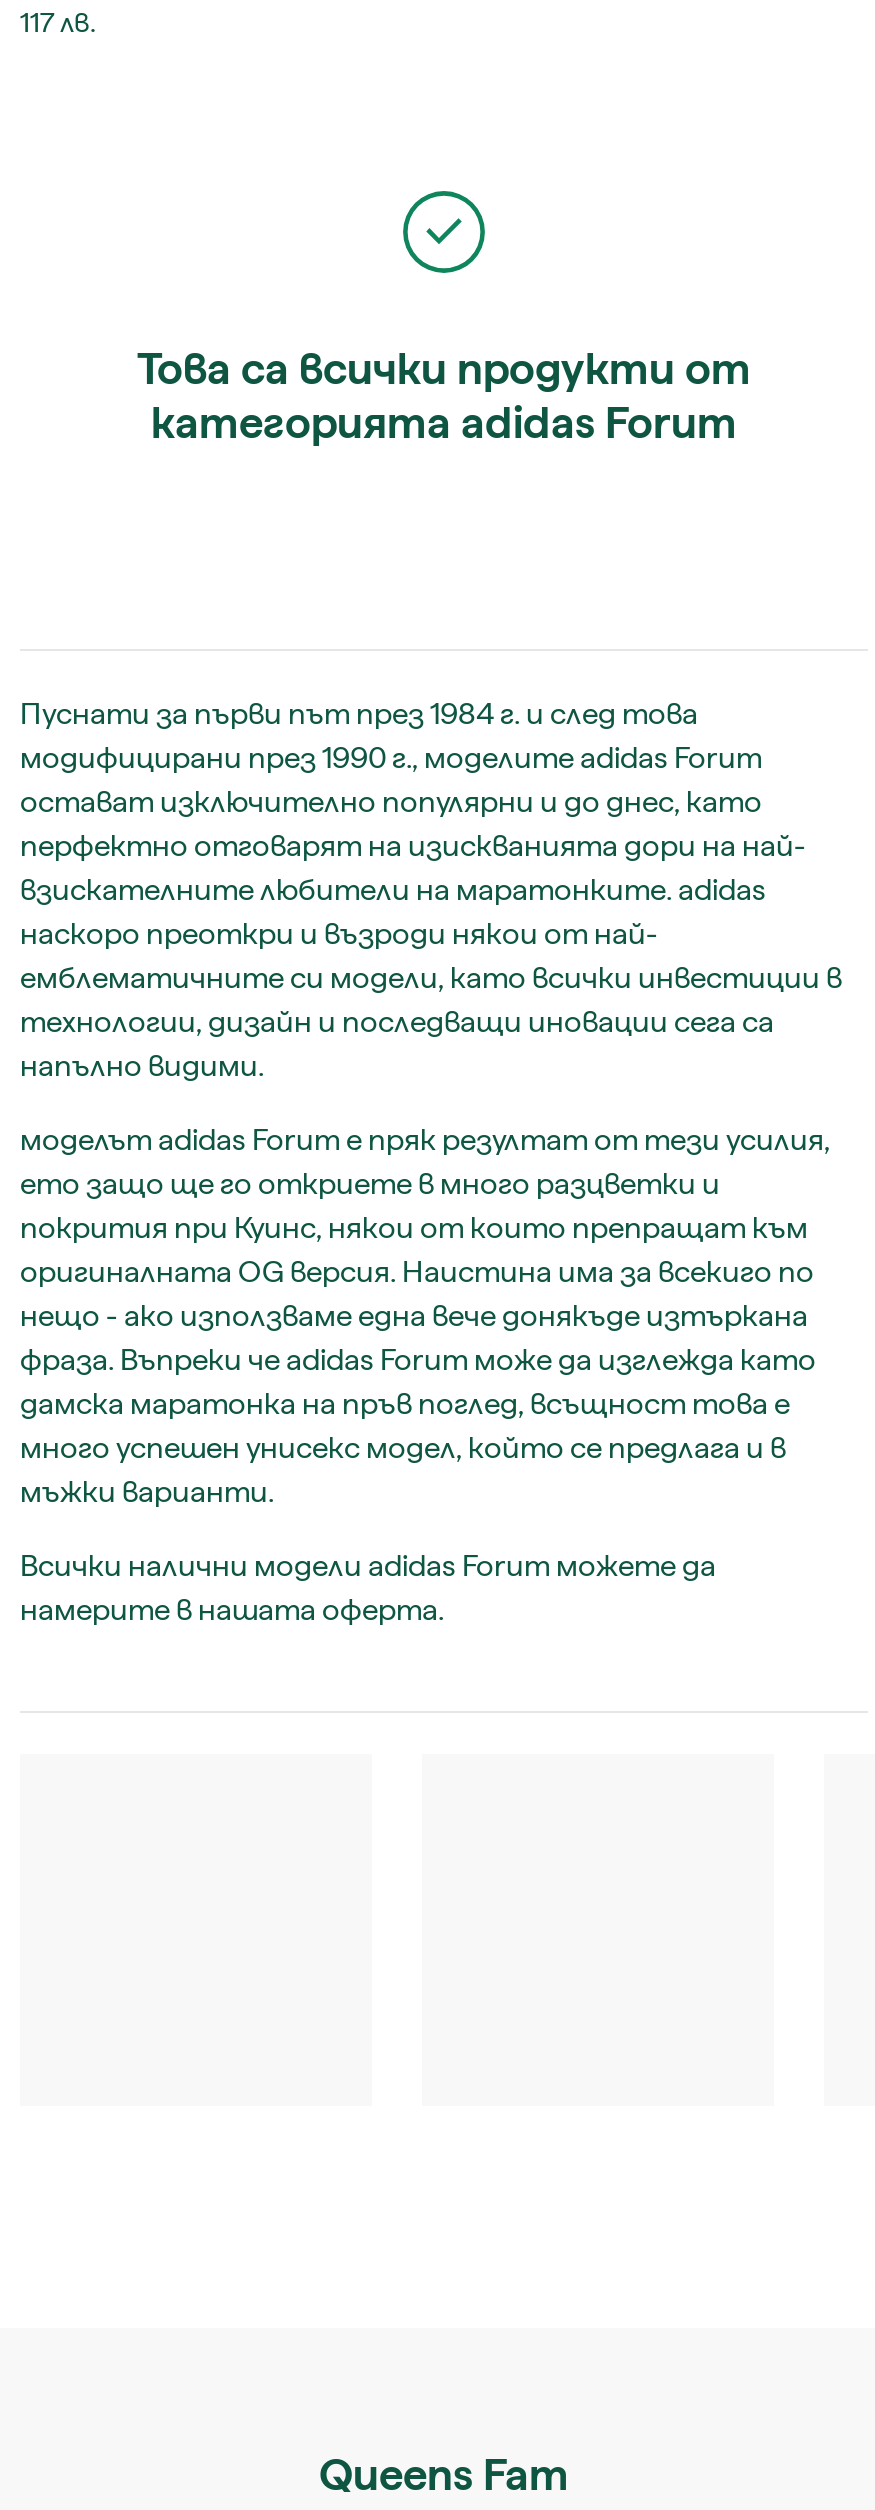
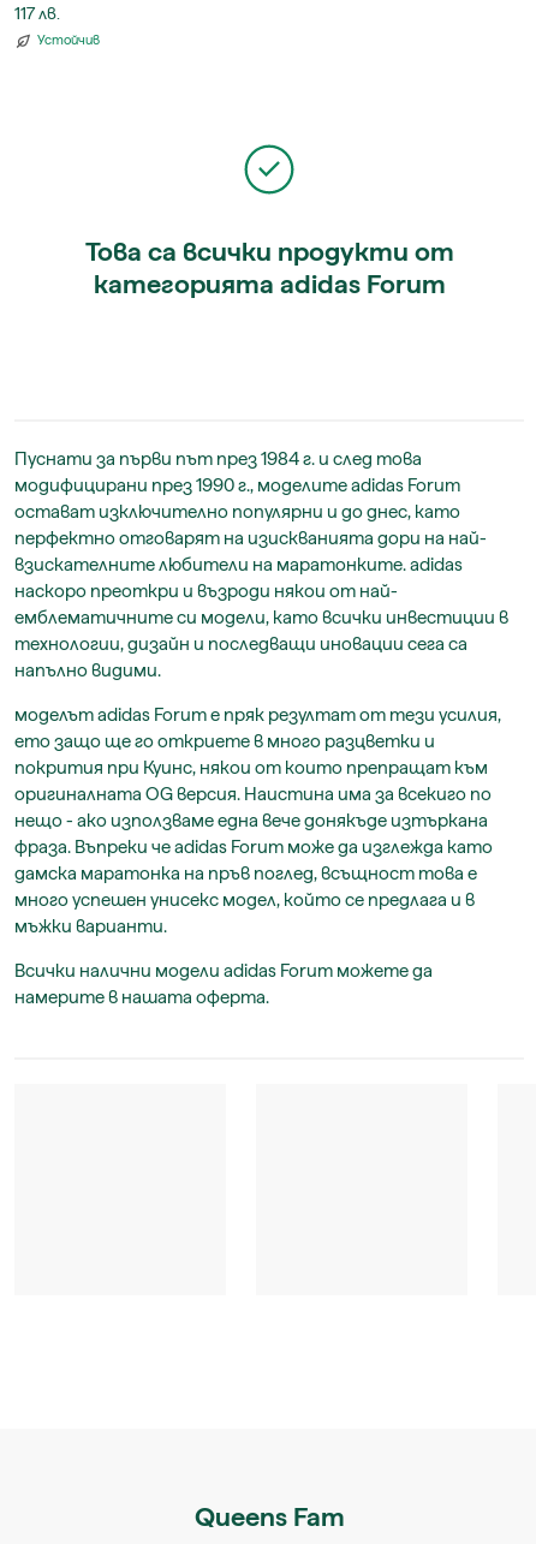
none -> [37,32,100,48] Устойчив

